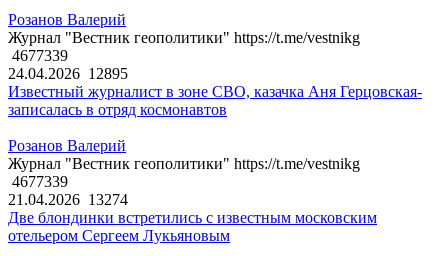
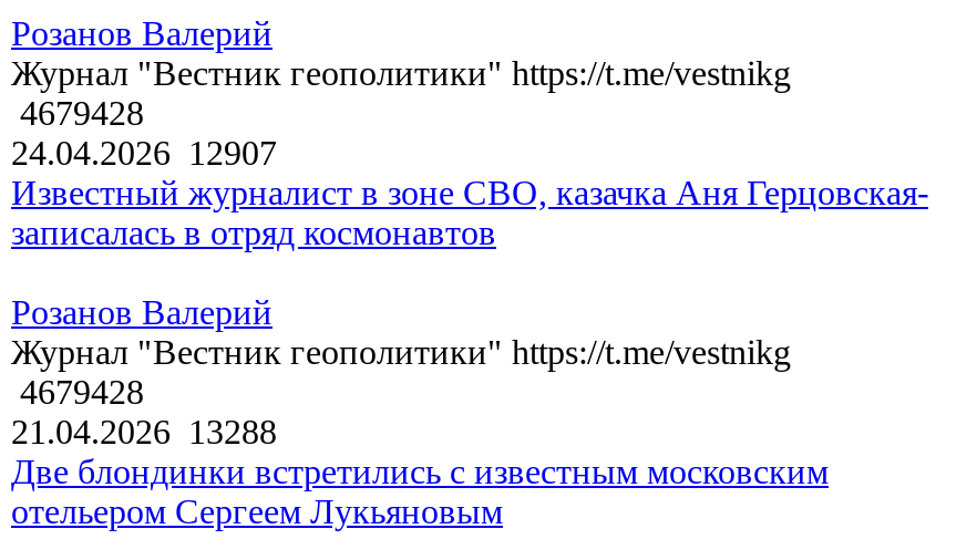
[8,47,68,64] 4677339 -> [11,95,144,132] 4679428
[8,65,128,82] 24.04.2026 12895 -> [11,134,277,172] 24.04.2026 12907
[8,173,68,190] 4677339 -> [11,373,144,411] 4679428
[8,191,128,208] 21.04.2026 13274 -> [11,413,277,451] 21.04.2026 13288

